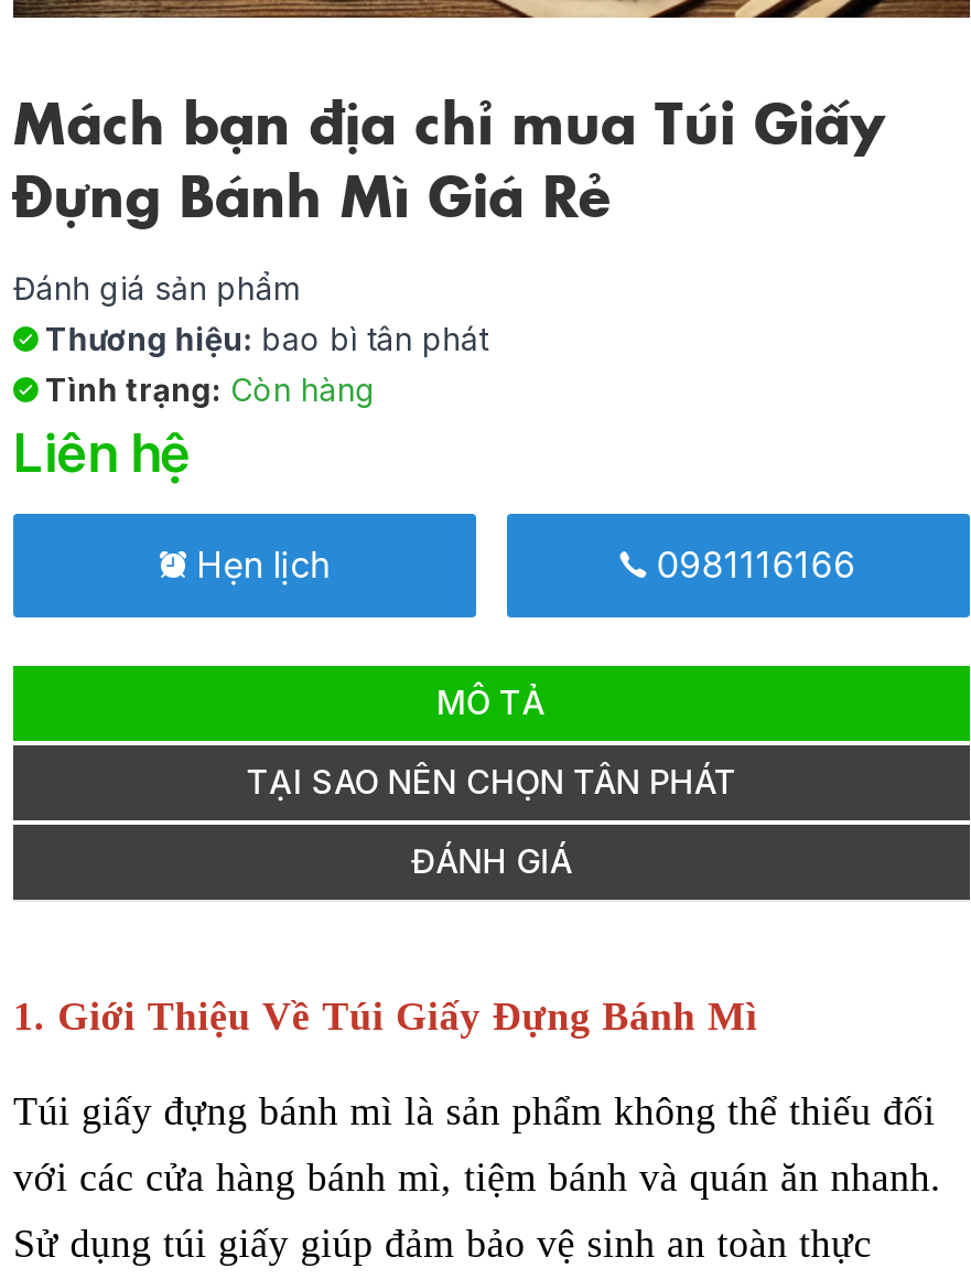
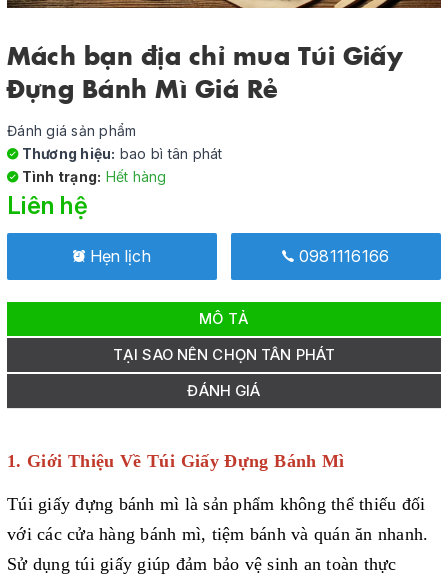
[38,370,376,408] Tình trạng: Còn hàng -> [18,168,166,185] Tình trạng: Hết hàng

